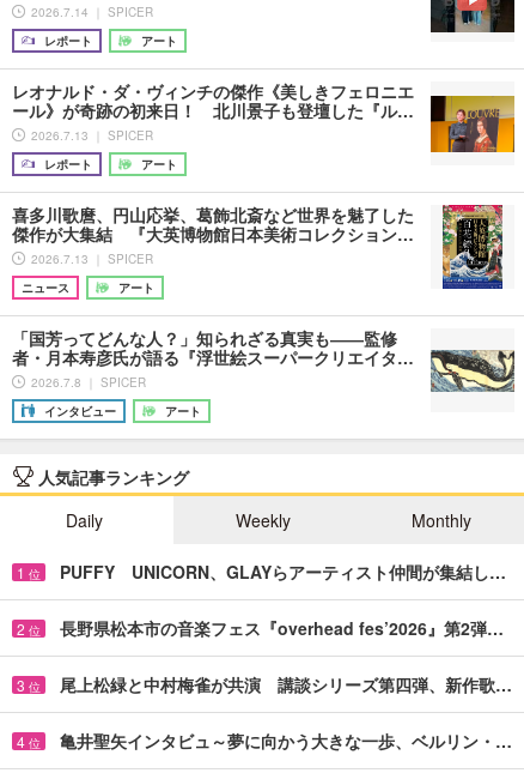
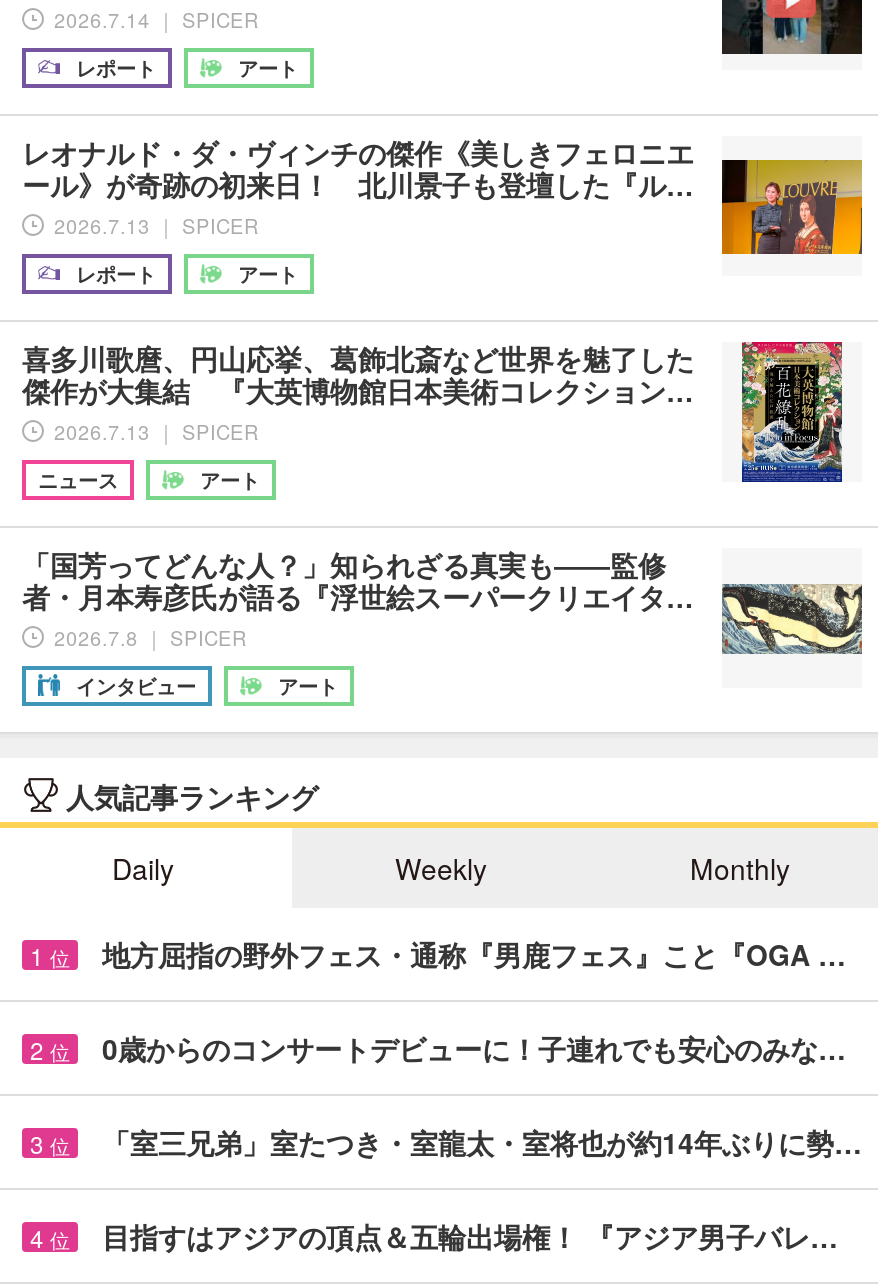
[60,559,506,583] PUFFY UNICORN、GLAYらアーティスト仲間が集結し… -> [102,933,846,973] 地方屈指の野外フェス・通称『男鹿フェス』こと『OGA …
[60,616,504,639] 長野県松本市の音楽フェス『overhead fes’2026』第2弾… -> [102,1027,846,1067] 0歳からのコンサートデビューに！子連れでも安心のみな…
[60,672,512,696] 尾上松緑と中村梅雀が共演 講談シリーズ第四弾、新作歌… -> [102,1121,862,1161] 「室三兄弟」室たつき・室龍太・室将也が約14年ぶりに勢…
[60,728,512,752] 亀井聖矢インタビュ～夢に向かう大きな一歩、ベルリン・… -> [102,1215,838,1255] 目指すはアジアの頂点＆五輪出場権！ 『アジア男子バレ…

